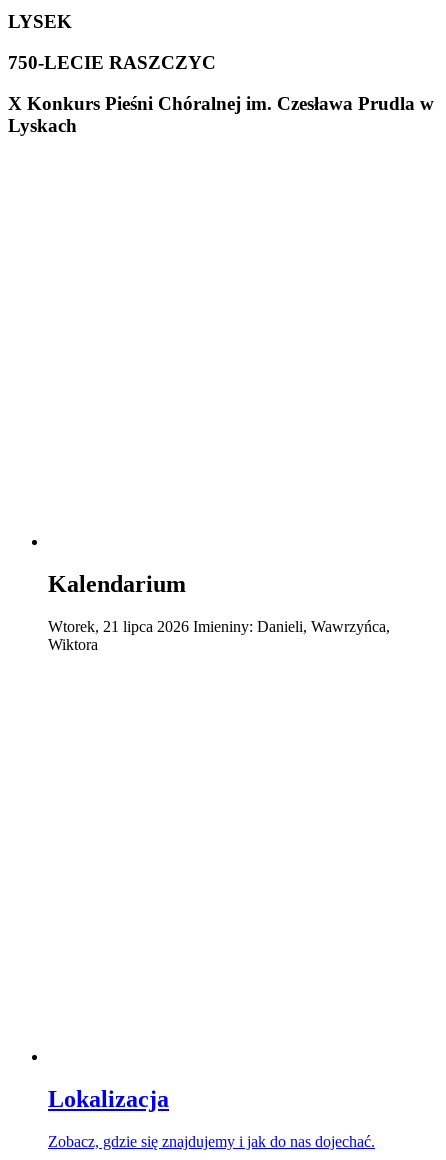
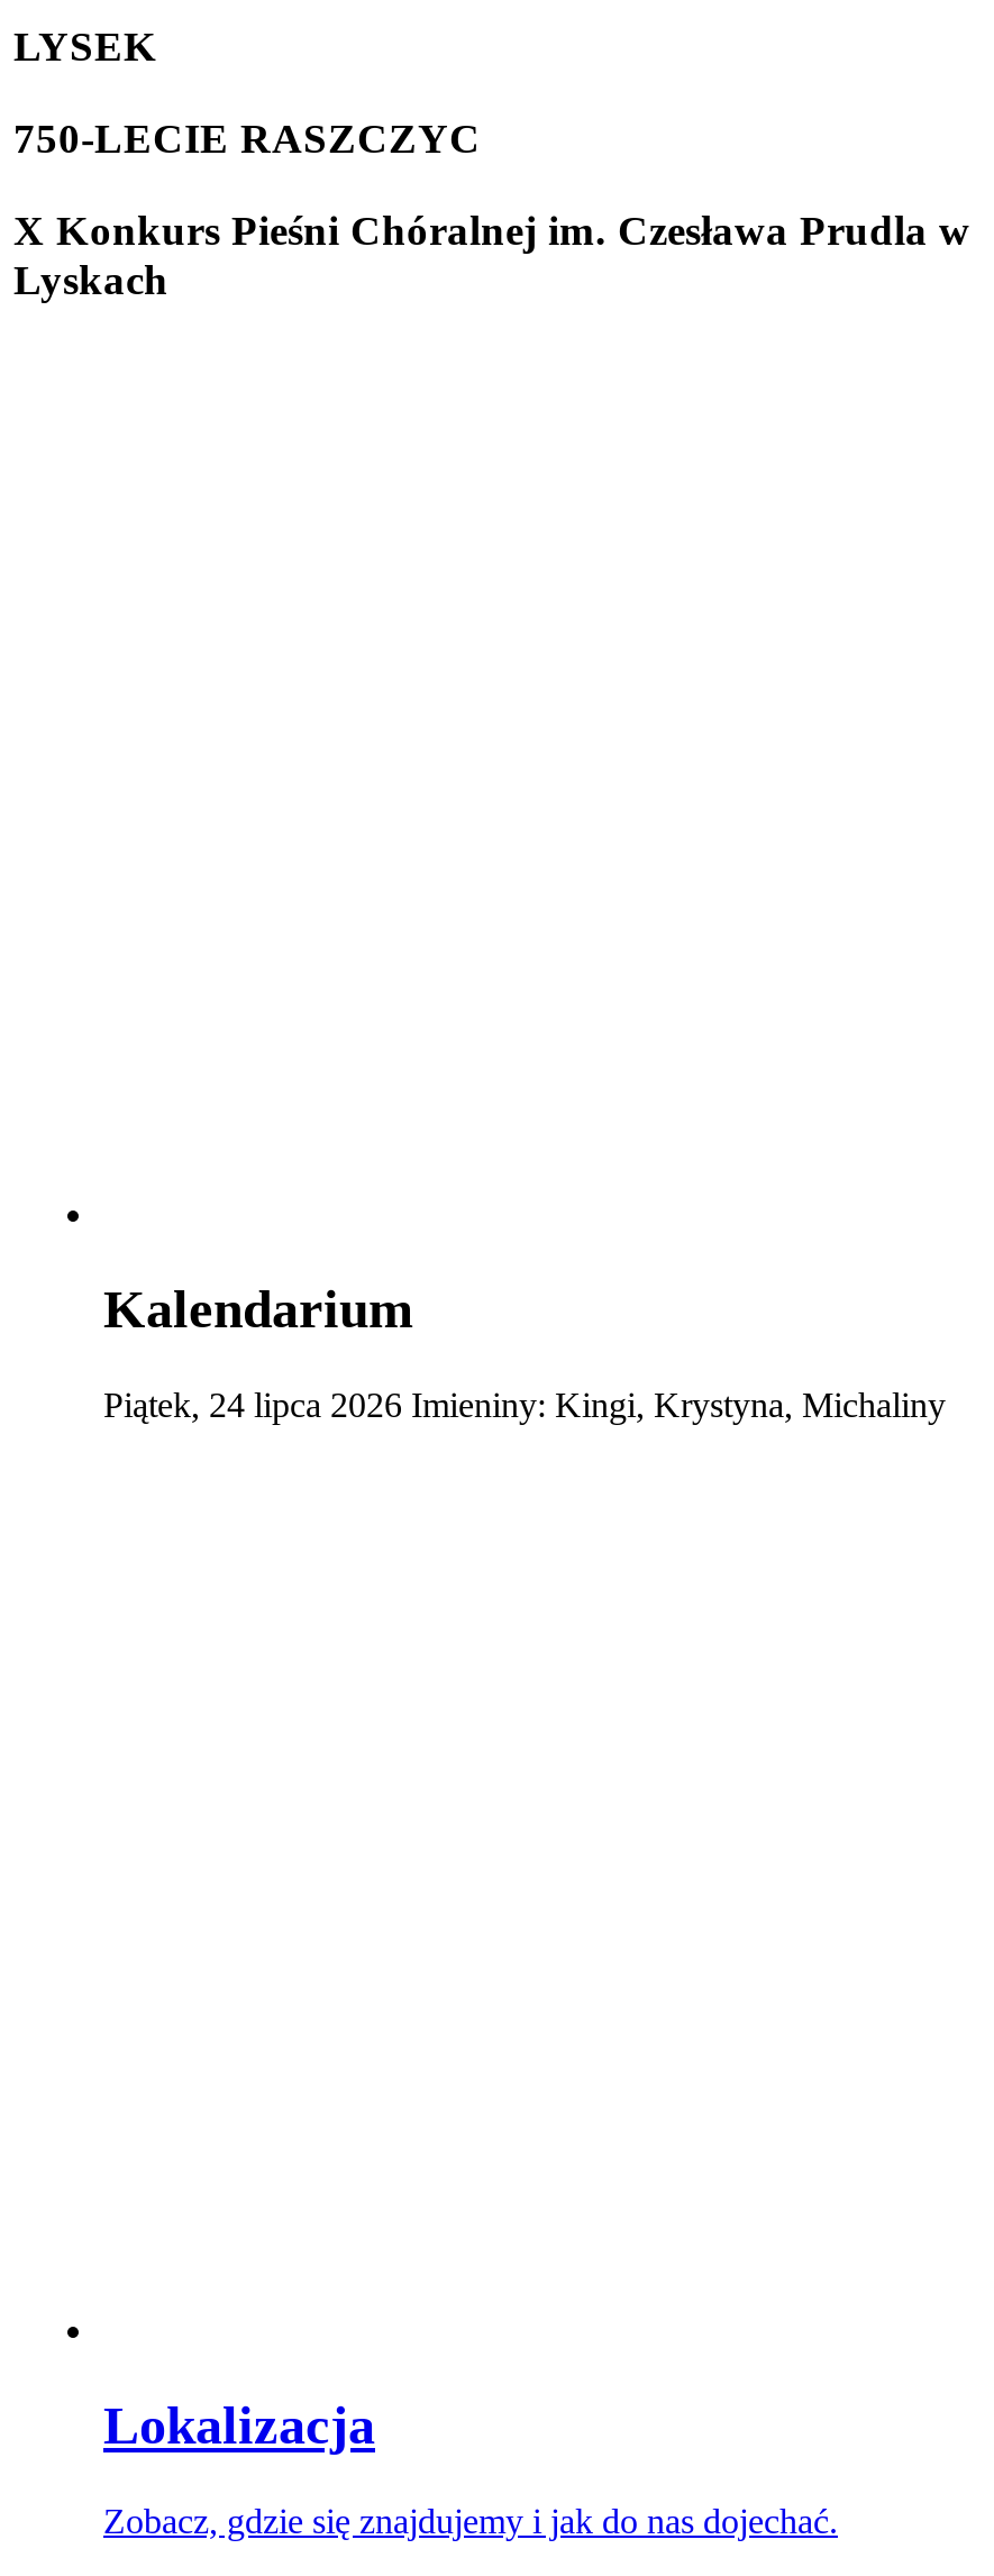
[48,618,390,653] Wtorek, 21 lipca 2026 Imieniny: Danieli, Wawrzyńca, | Wiktora -> [103,1386,946,1424] Piątek, 24 lipca 2026 Imieniny: Kingi, Krystyna, Michaliny

